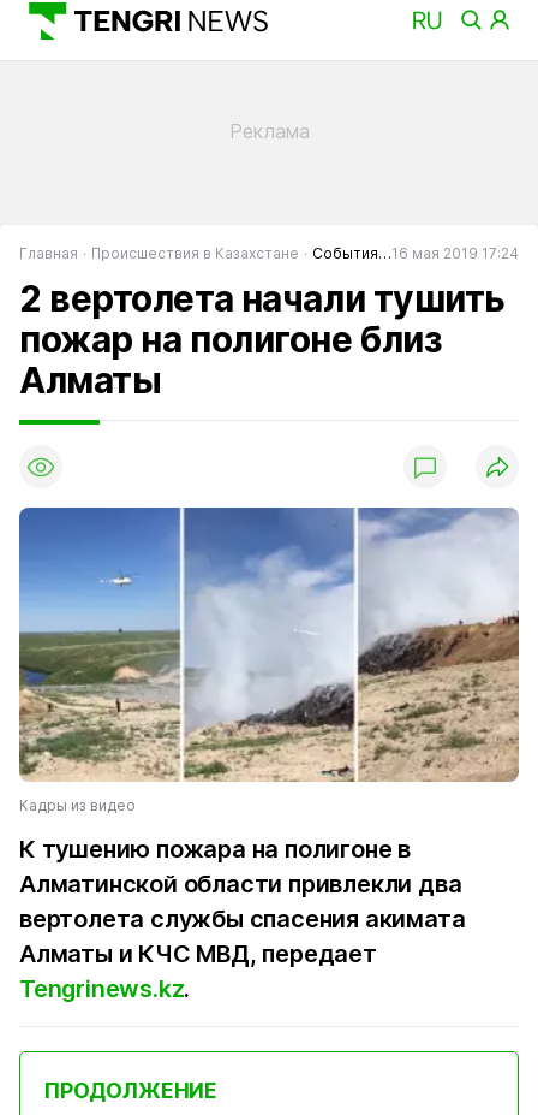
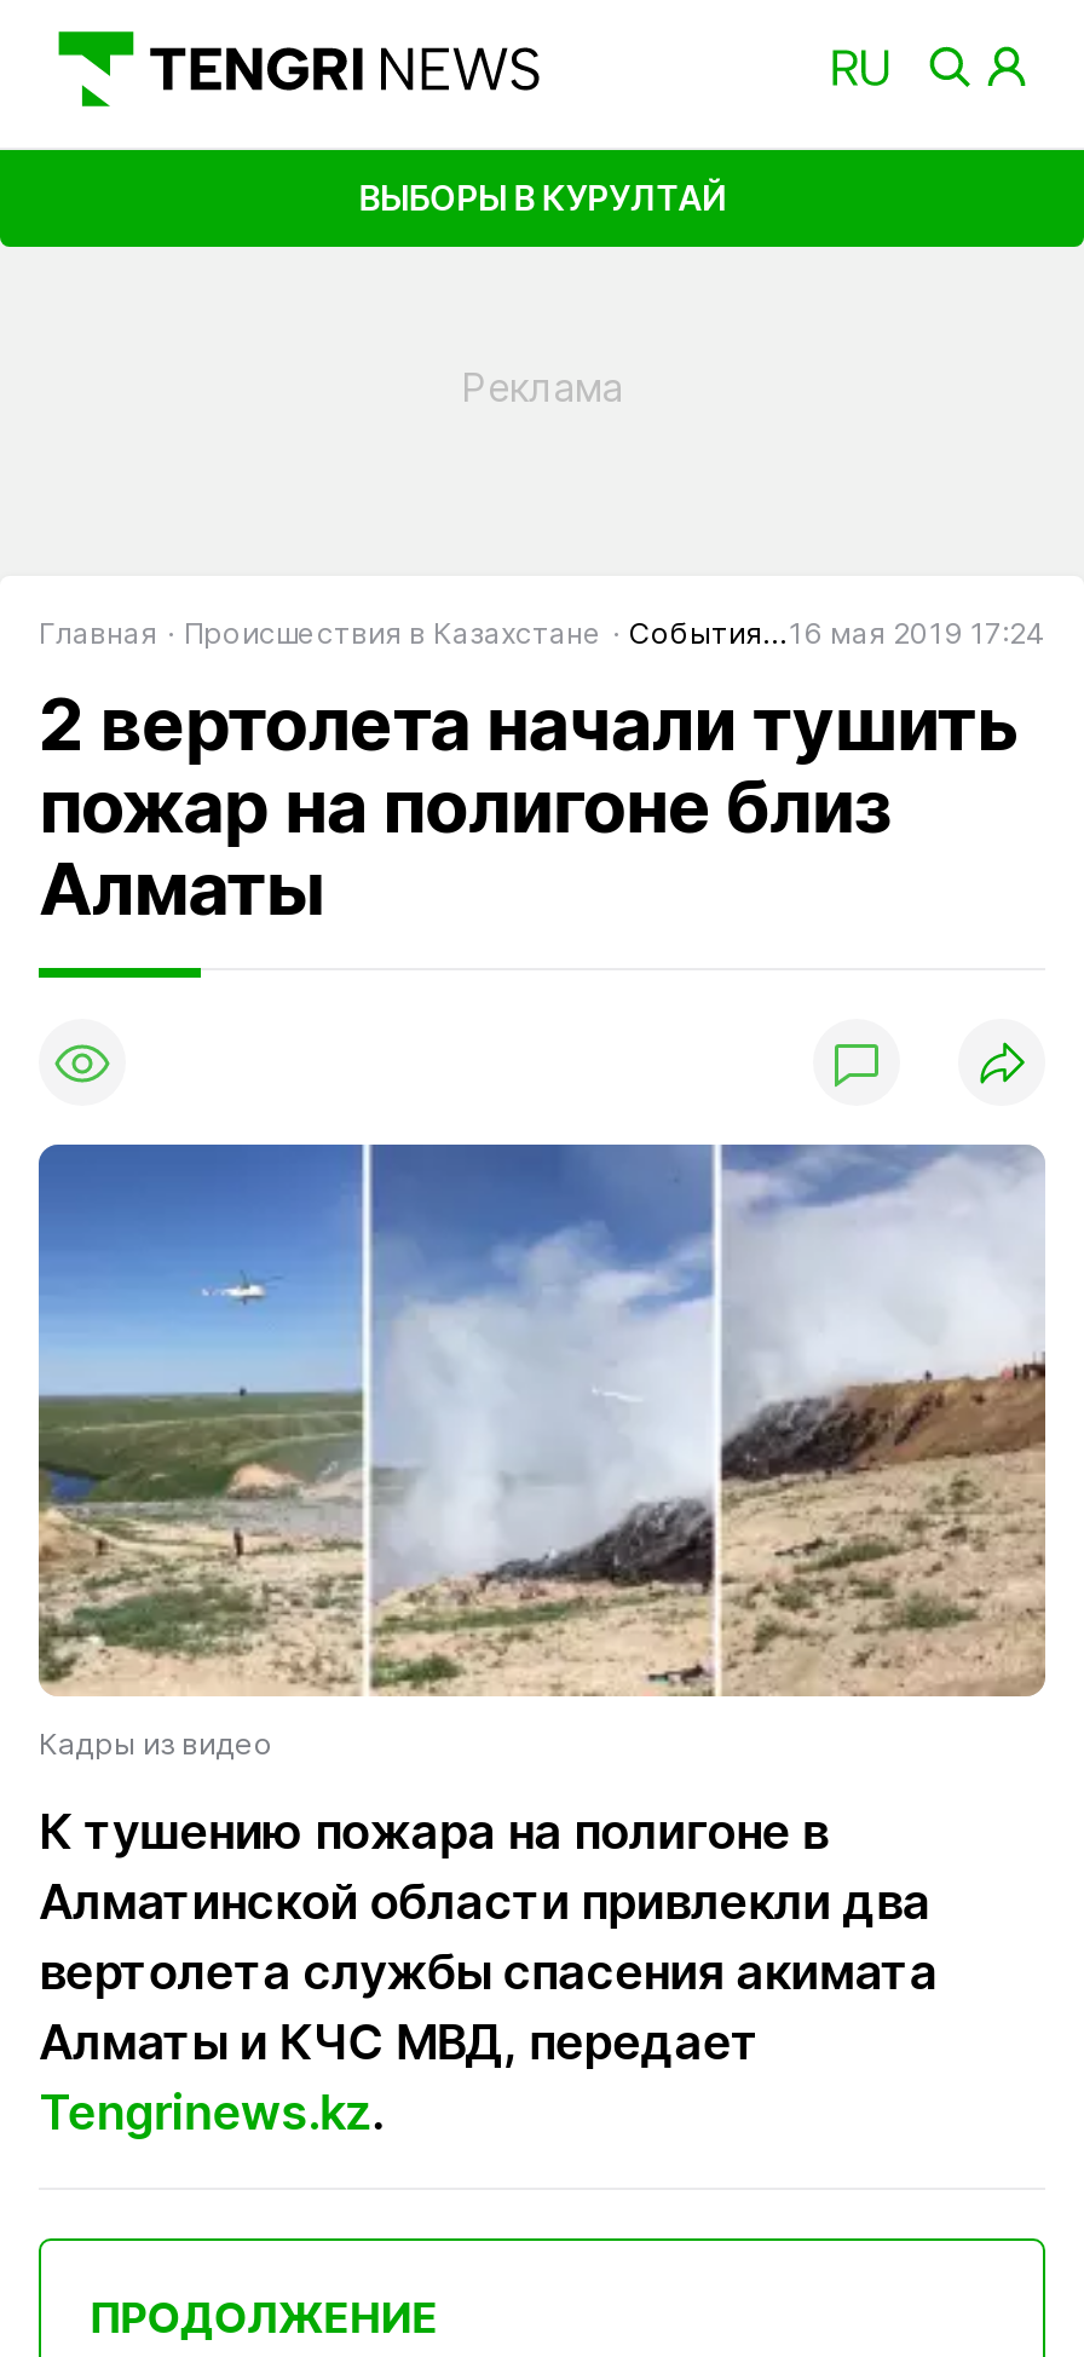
none -> [359,176,725,217] ВЫБОРЫ В КУРУЛТАЙ

